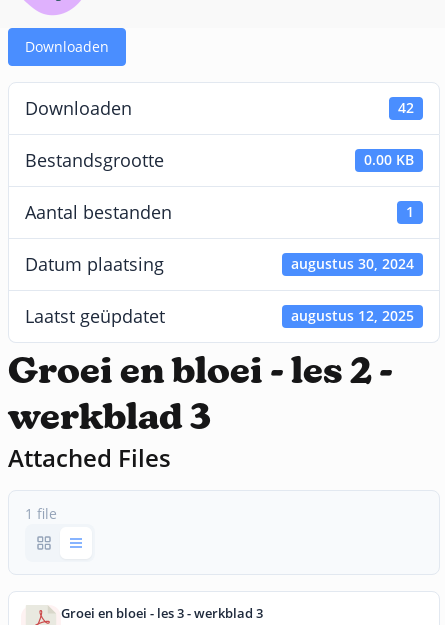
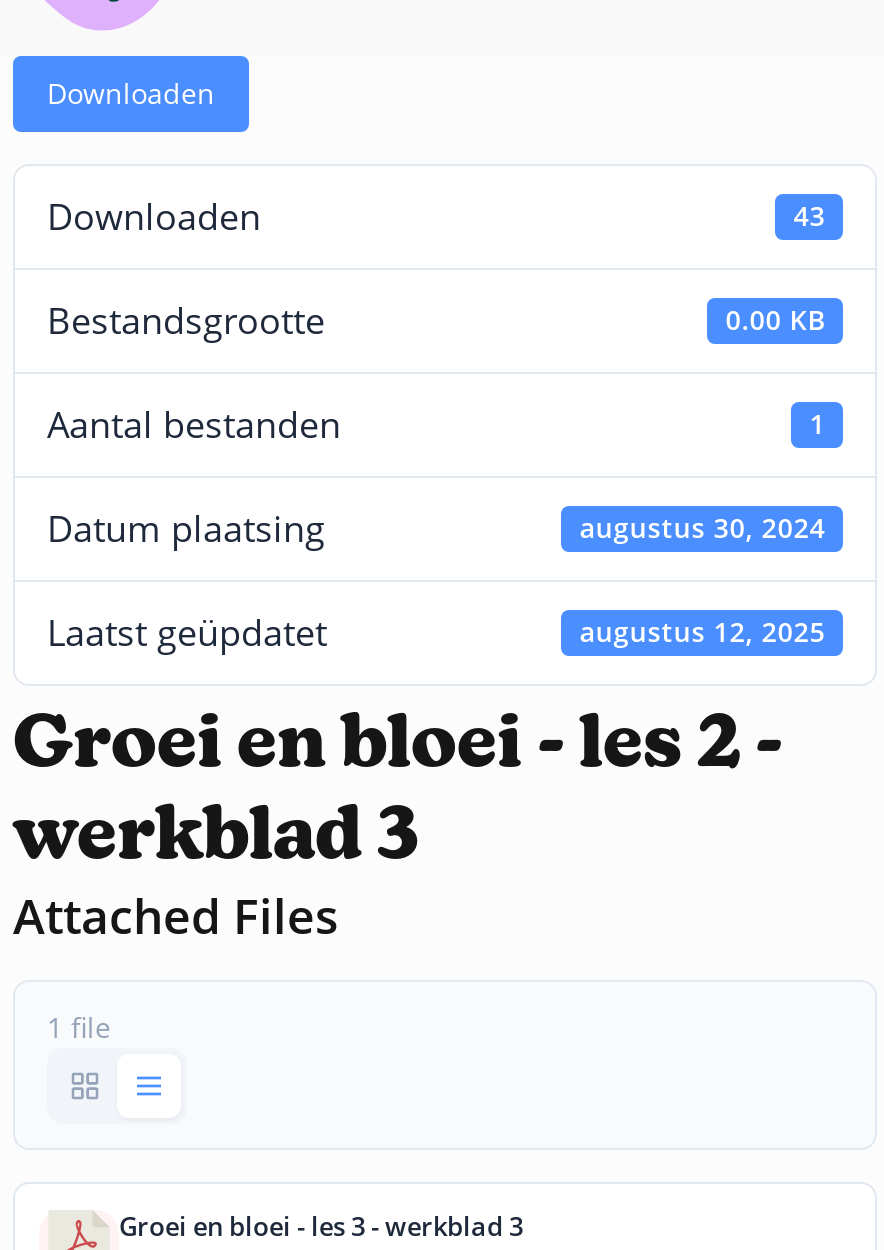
[398,99,414,117] 42 -> [793,198,825,234] 43

